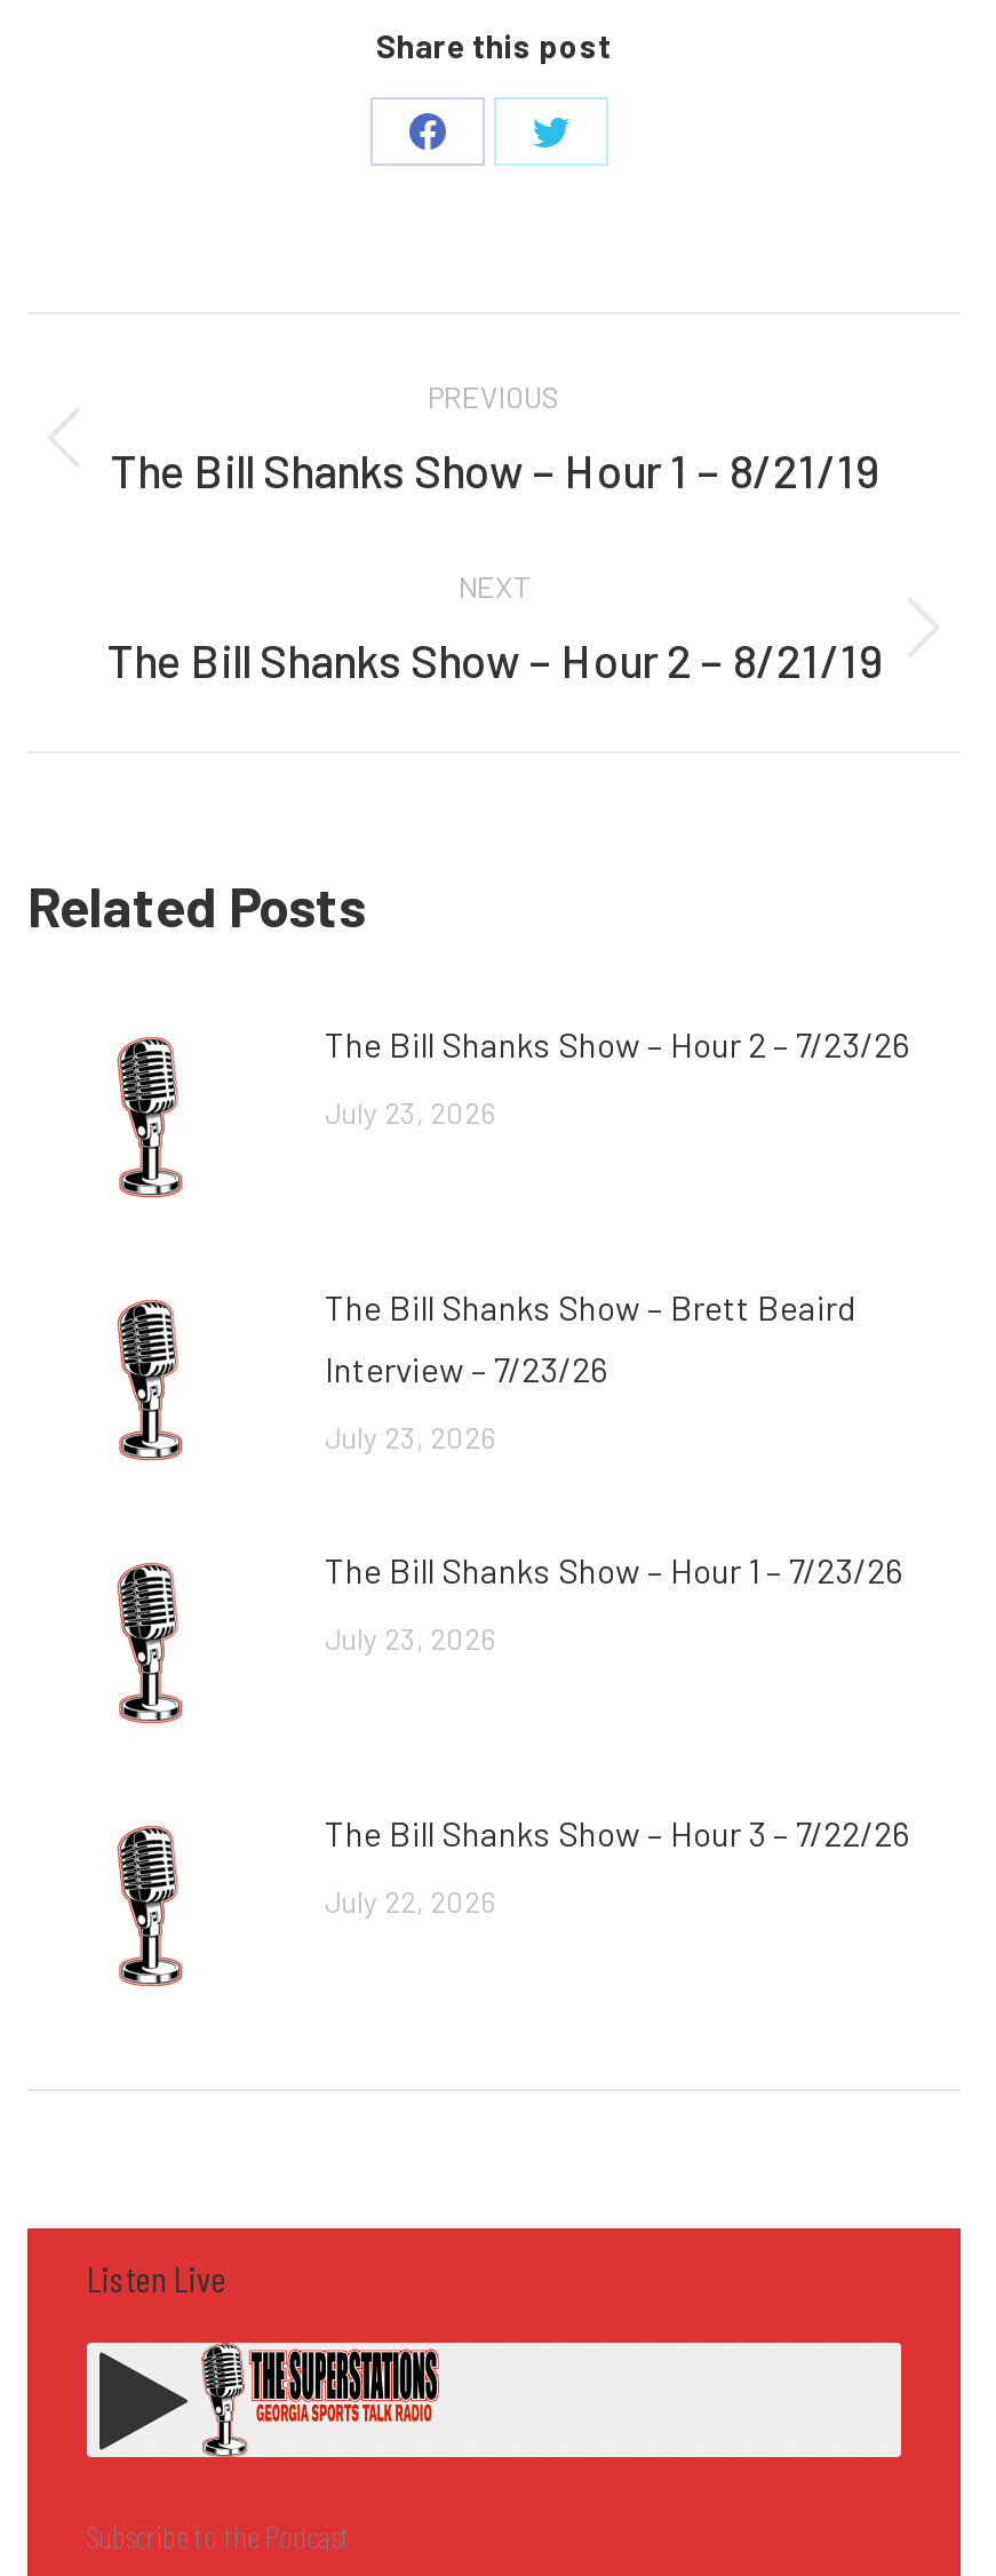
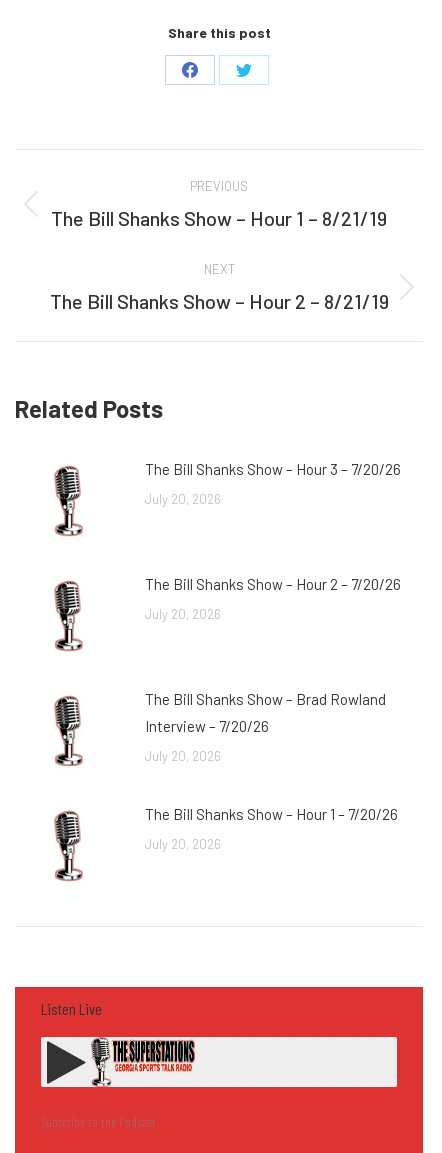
[325,1023,910,1064] The Bill Shanks Show – Hour 2 – 7/23/26 -> [145,460,401,478] The Bill Shanks Show – Hour 3 – 7/20/26
[325,1094,496,1131] July 23, 2026 -> [145,491,221,507] July 20, 2026
[325,1286,855,1327] The Bill Shanks Show – Brett Beaird -> [145,575,401,593] The Bill Shanks Show – Hour 2 – 7/20/26
[325,1348,608,1389] Interview – 7/23/26 -> [145,606,221,622] July 20, 2026
[325,1419,496,1456] July 23, 2026 -> [145,690,386,708] The Bill Shanks Show – Brad Rowland
[325,1549,903,1590] The Bill Shanks Show – Hour 1 – 7/23/26 -> [145,717,269,735] Interview – 7/20/26
[325,1620,496,1657] July 23, 2026 -> [145,748,221,764] July 20, 2026
[325,1812,910,1853] The Bill Shanks Show – Hour 3 – 7/22/26 -> [145,805,398,823] The Bill Shanks Show – Hour 1 – 7/20/26
[325,1883,496,1920] July 22, 2026 -> [145,836,221,852] July 20, 2026

